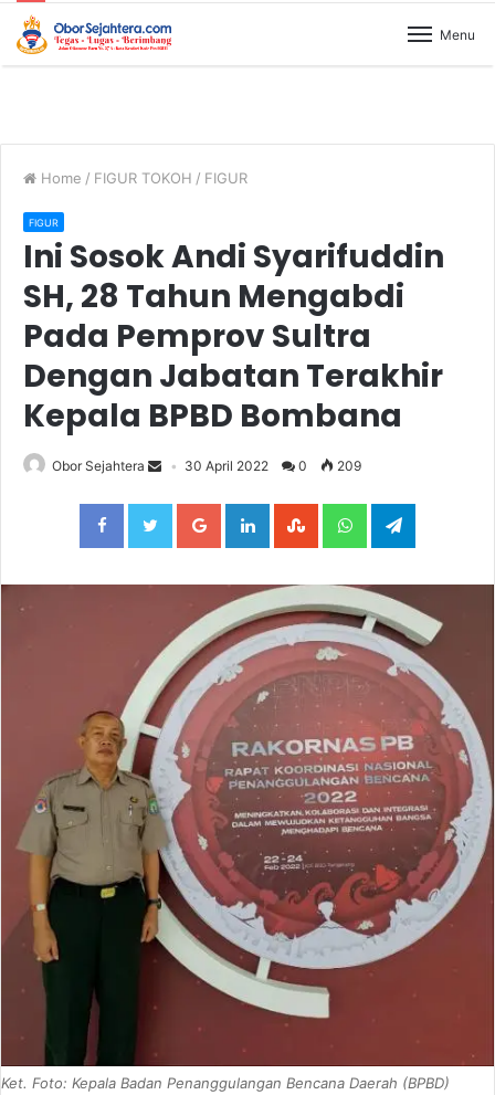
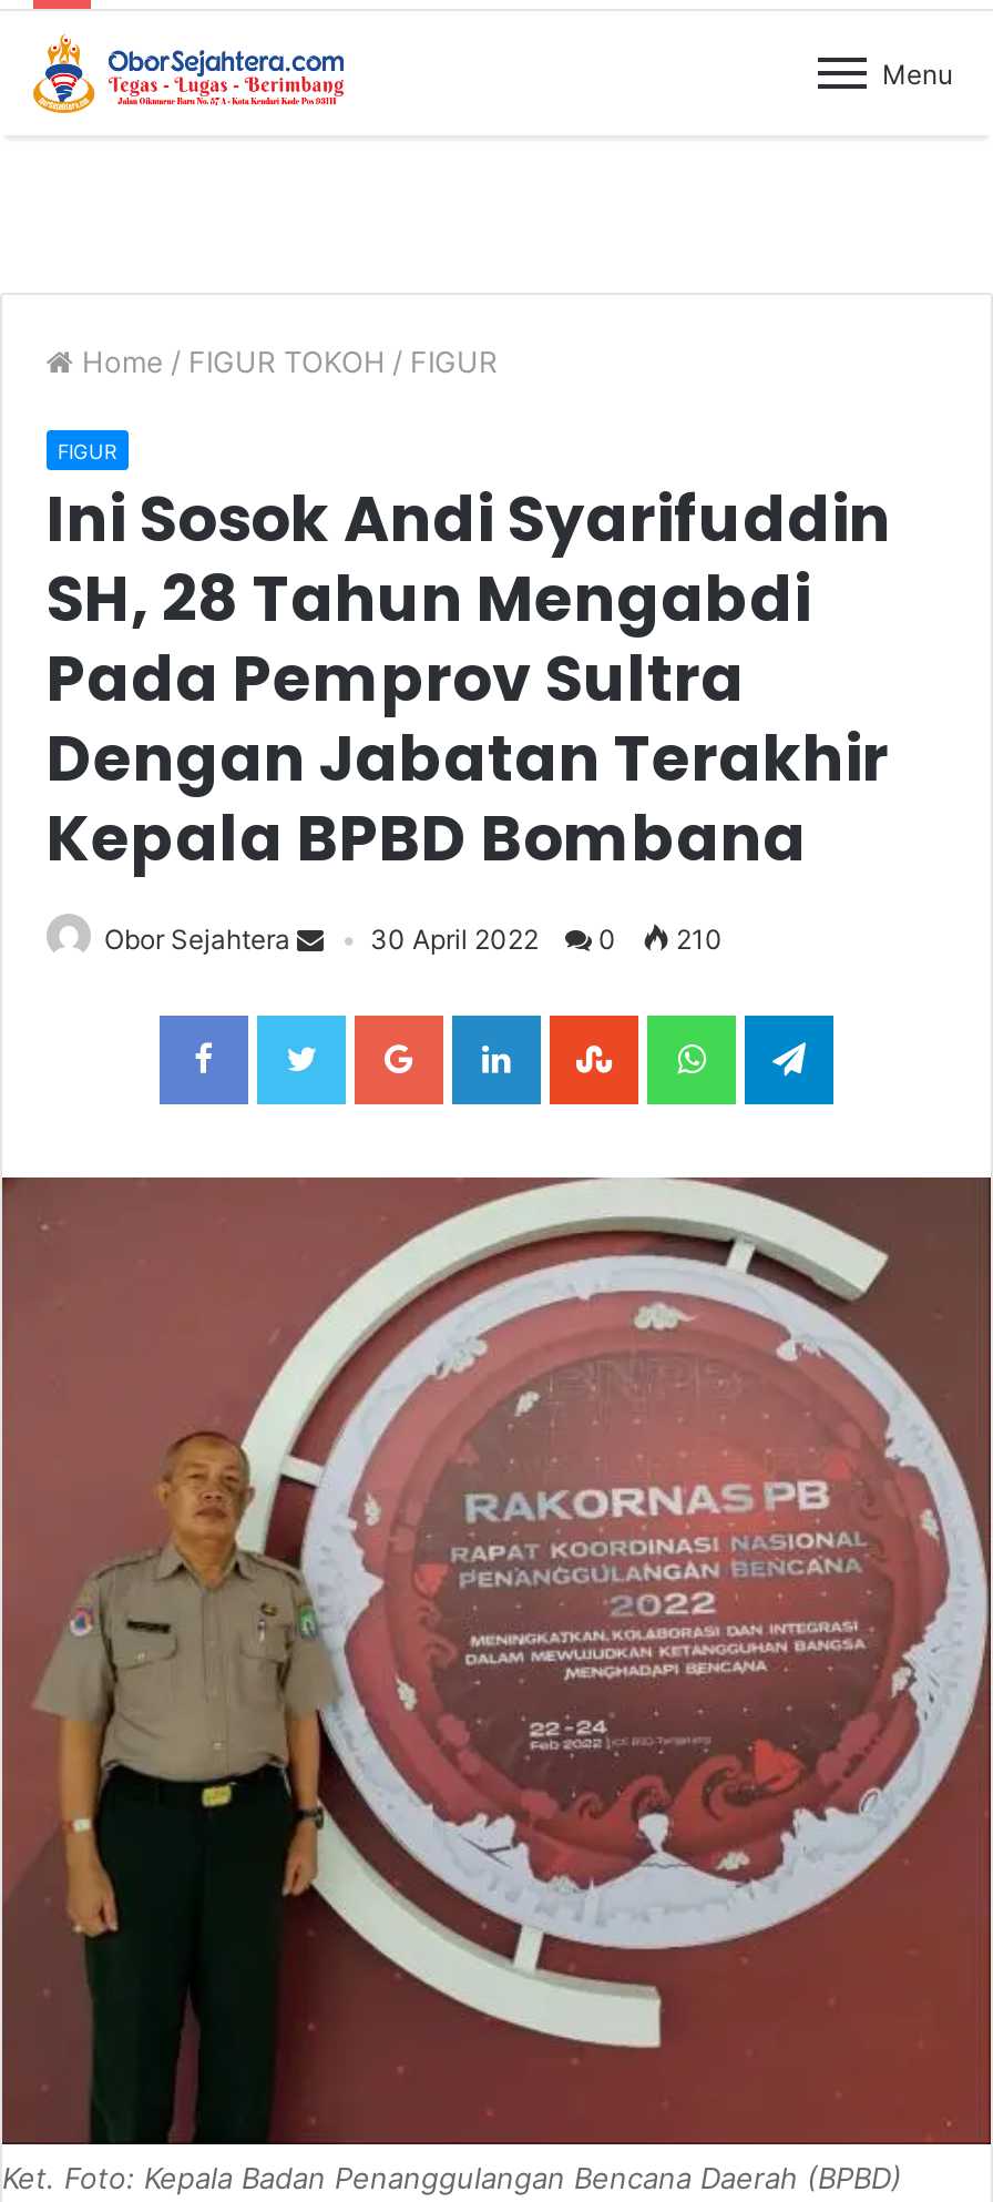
[185,457,361,474] 30 April 2022 0 209 -> [370,922,723,955] 30 April 2022 0 210

